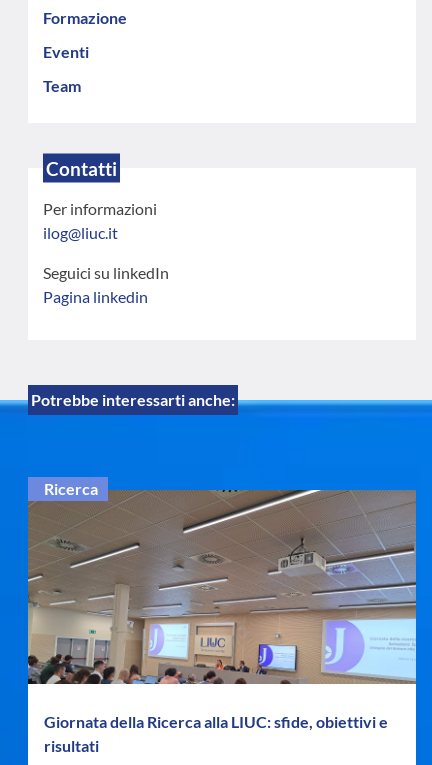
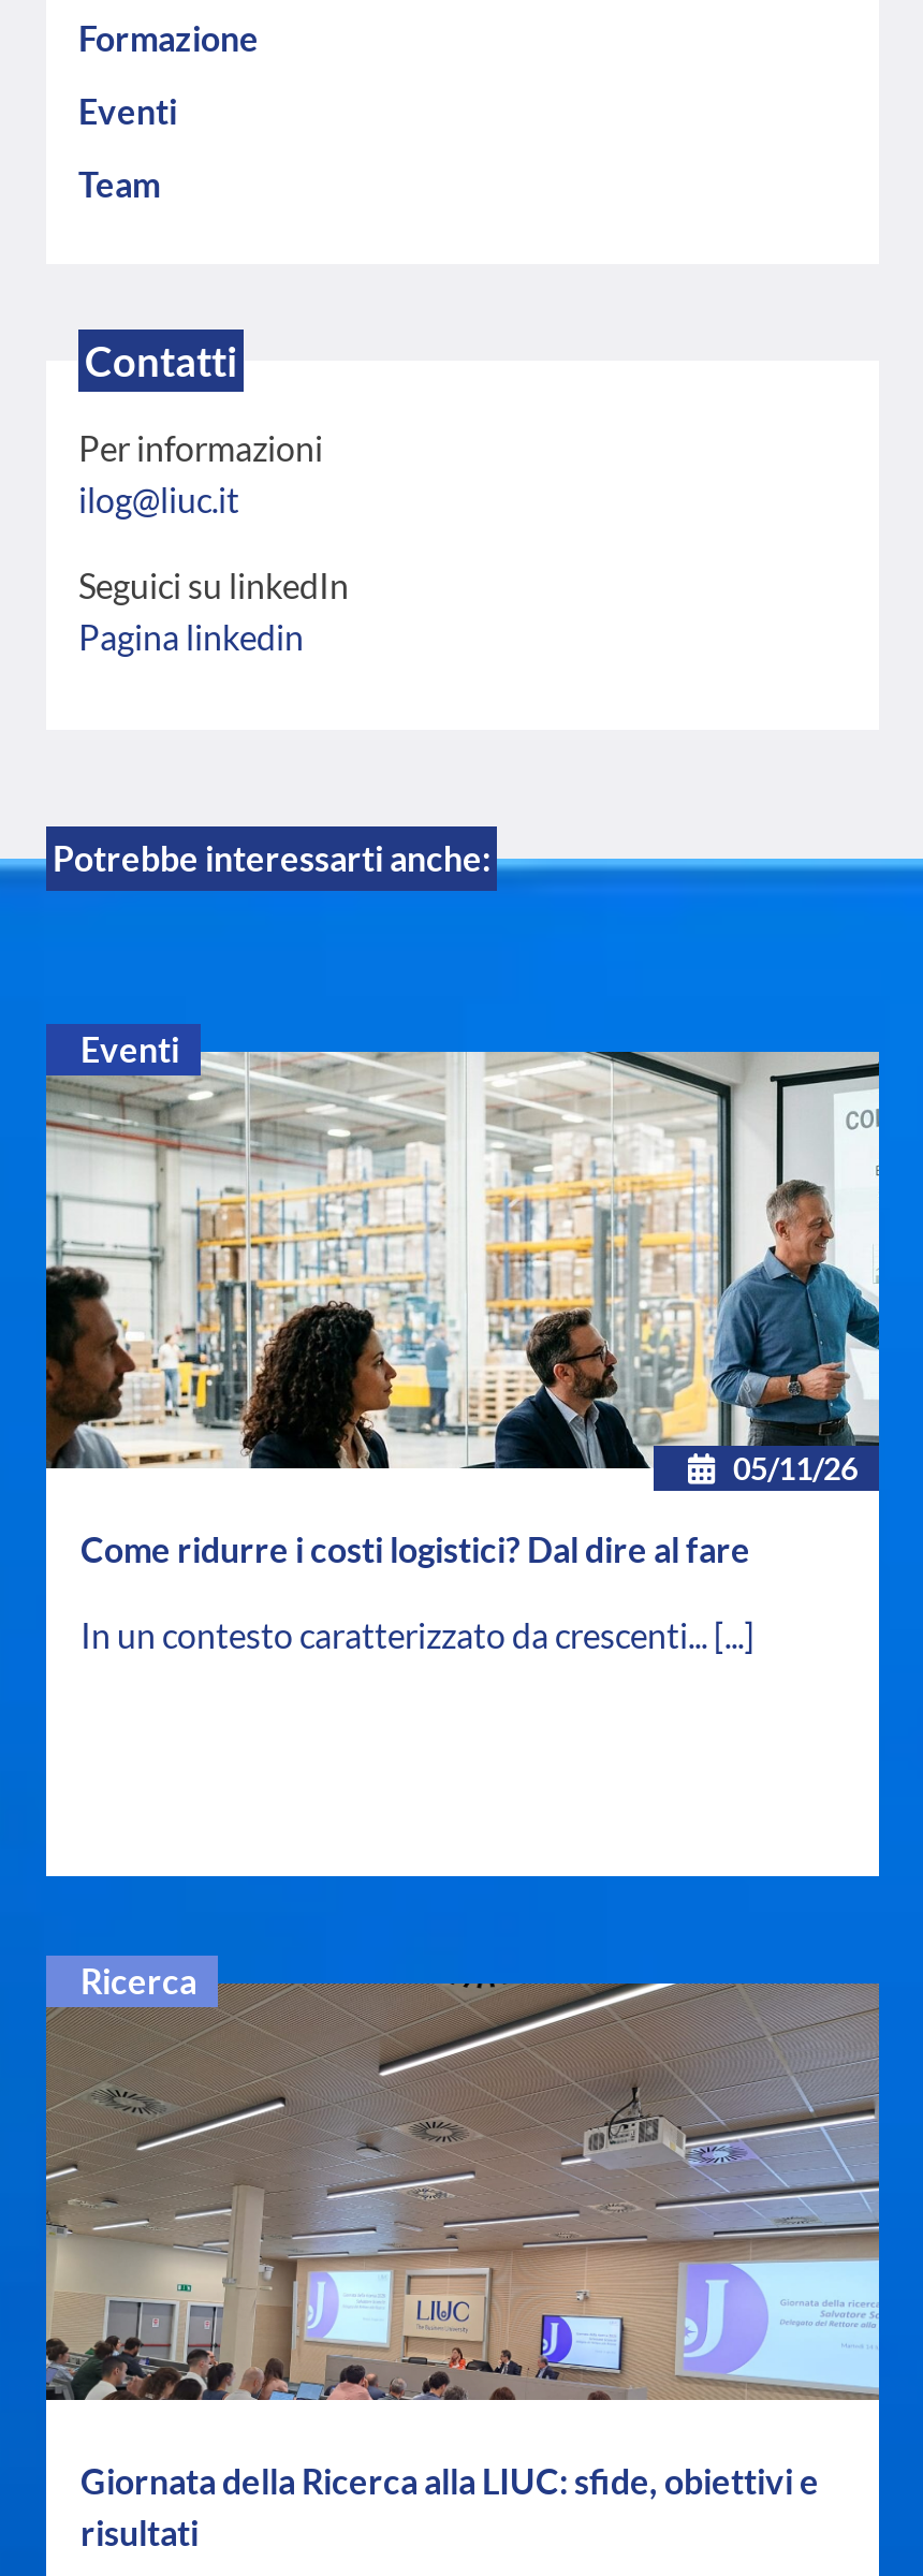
none -> [44,1024,881,1494] [image] | Eventi
none -> [80,1450,858,1655] 05/11/26 | Come ridurre i costi logistici? Dal dire al fare | In un contesto caratterizzato da crescenti... [...]

